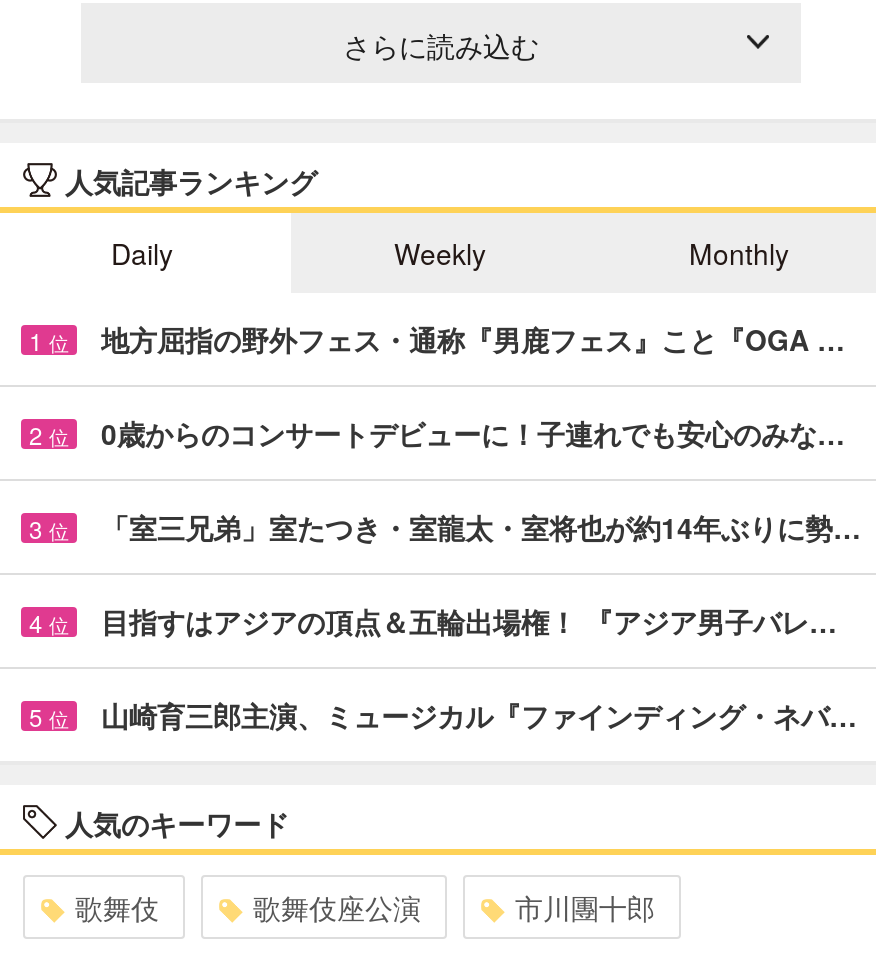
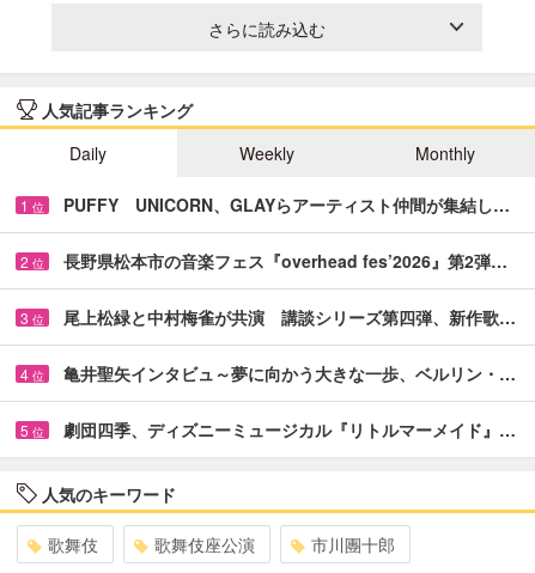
[101,319,845,359] 地方屈指の野外フェス・通称『男鹿フェス』こと『OGA … -> [63,192,510,216] PUFFY UNICORN、GLAYらアーティスト仲間が集結し…
[101,413,845,453] 0歳からのコンサートデビューに！子連れでも安心のみな… -> [63,249,507,273] 長野県松本市の音楽フェス『overhead fes’2026』第2弾…
[101,507,861,547] 「室三兄弟」室たつき・室龍太・室将也が約14年ぶりに勢… -> [63,305,516,329] 尾上松緑と中村梅雀が共演 講談シリーズ第四弾、新作歌…
[101,601,837,641] 目指すはアジアの頂点＆五輪出場権！ 『アジア男子バレ… -> [63,361,516,385] 亀井聖矢インタビュ～夢に向かう大きな一歩、ベルリン・…
[101,695,857,735] 山崎育三郎主演、ミュージカル『ファインディング・ネバ… -> [63,417,516,441] 劇団四季、ディズニーミュージカル『リトルマーメイド』…

